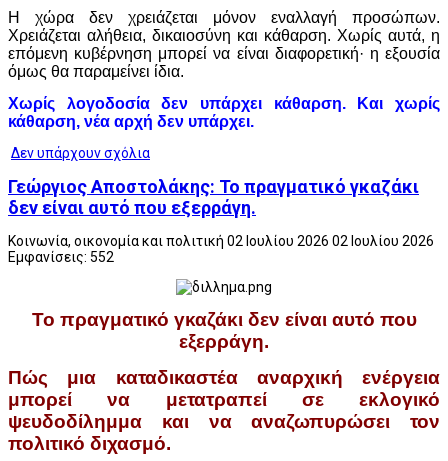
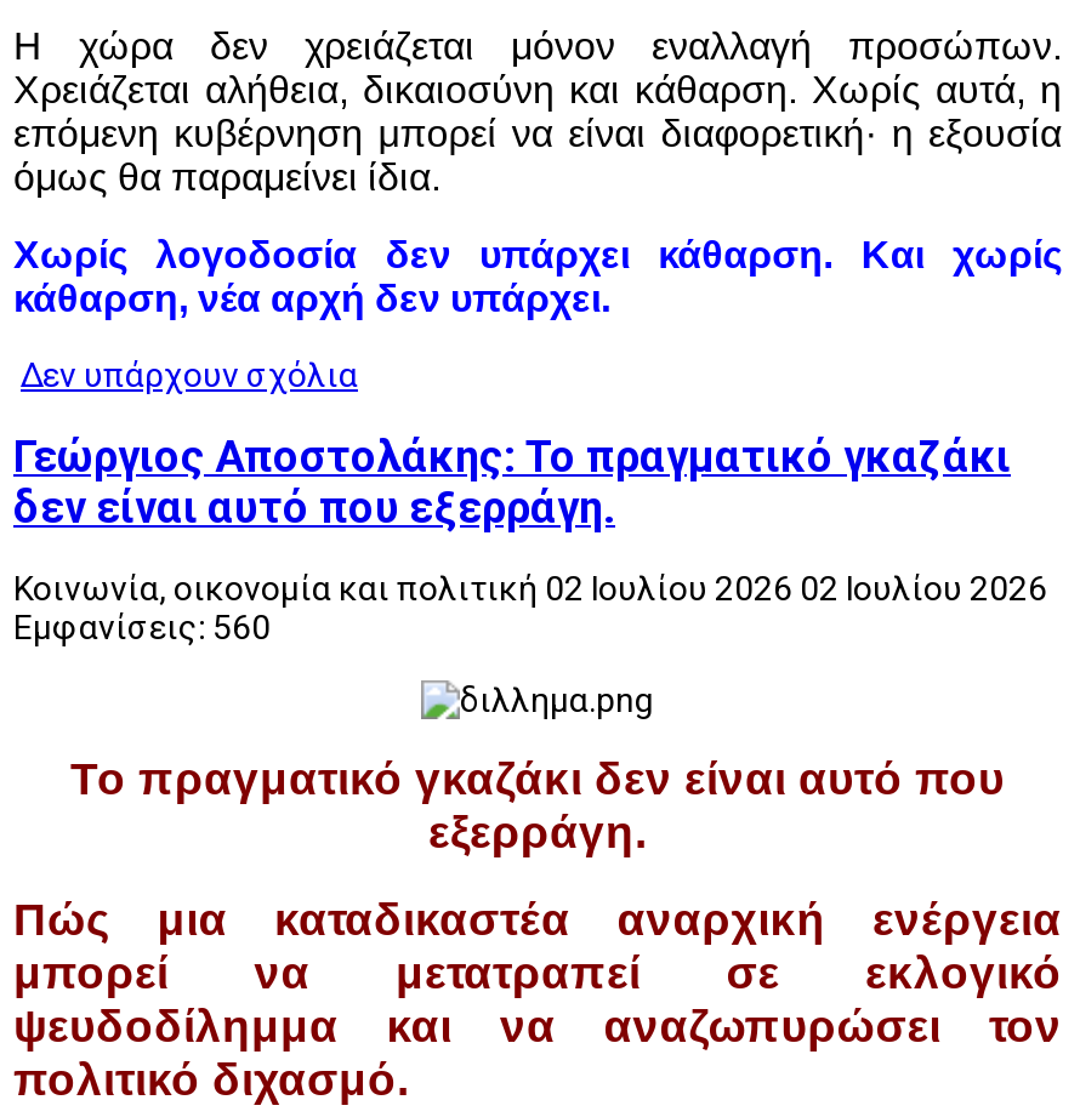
[8,249,114,265] Εμφανίσεις: 552 -> [13,607,271,646] Εμφανίσεις: 560

